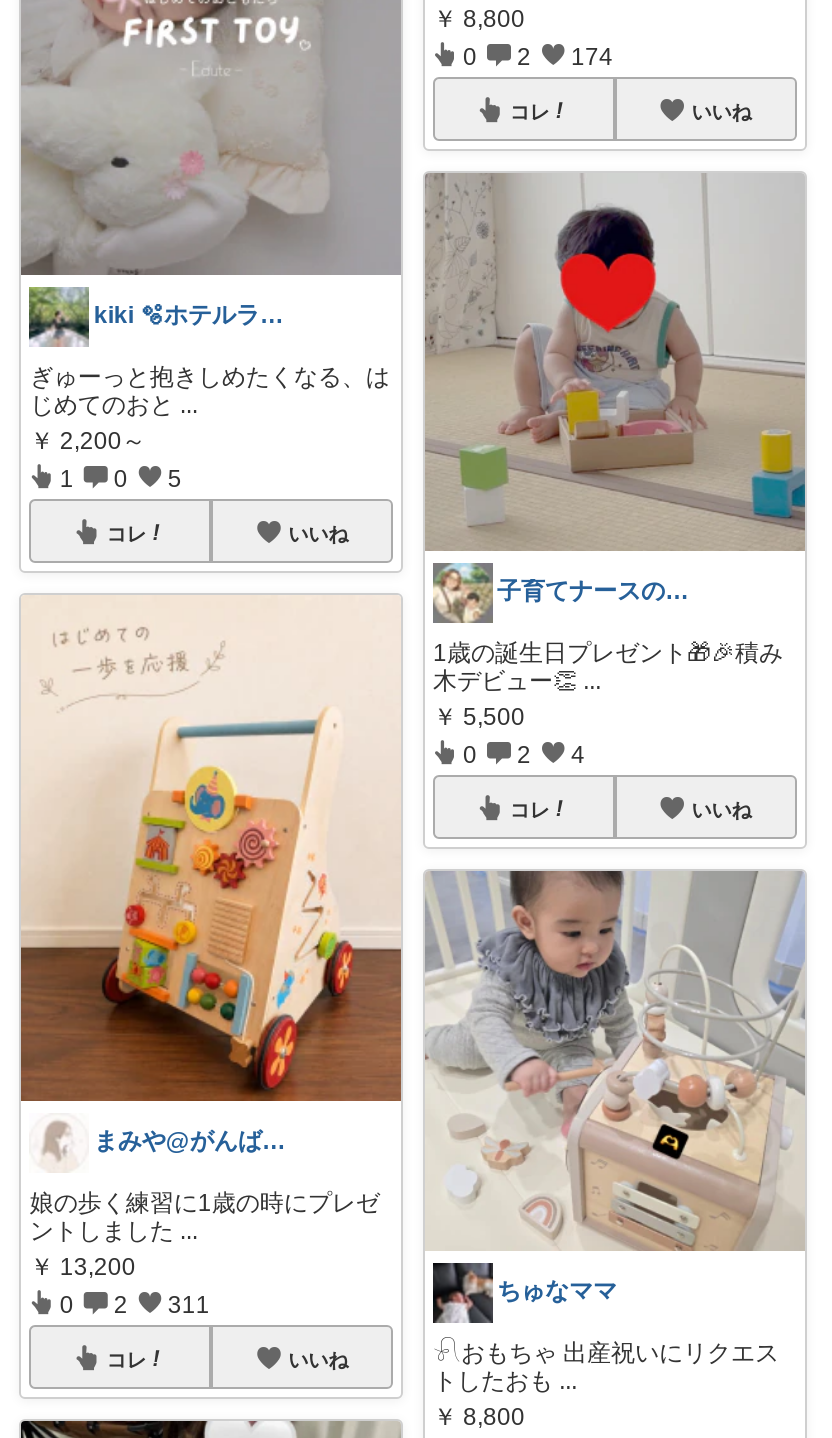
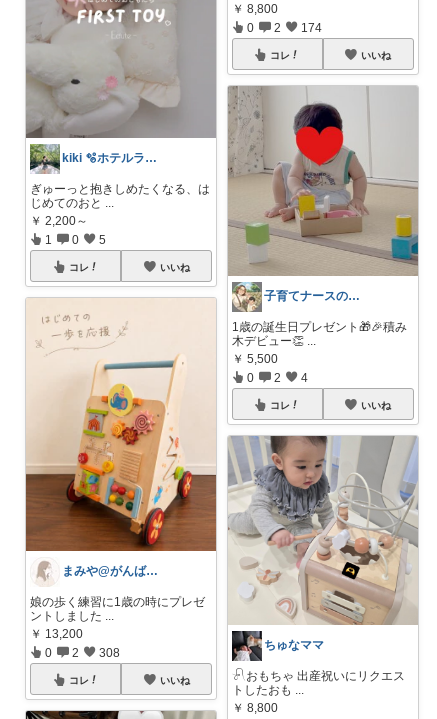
[60,1291,210,1315] 0 2 311 -> [45,646,120,658] 0 2 308

